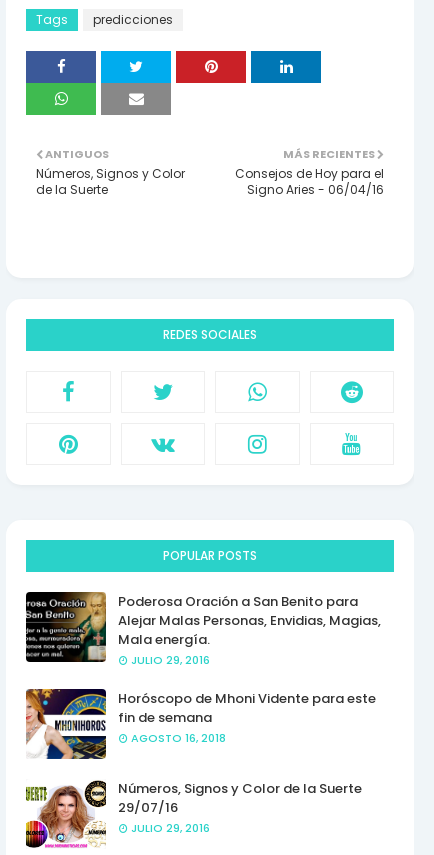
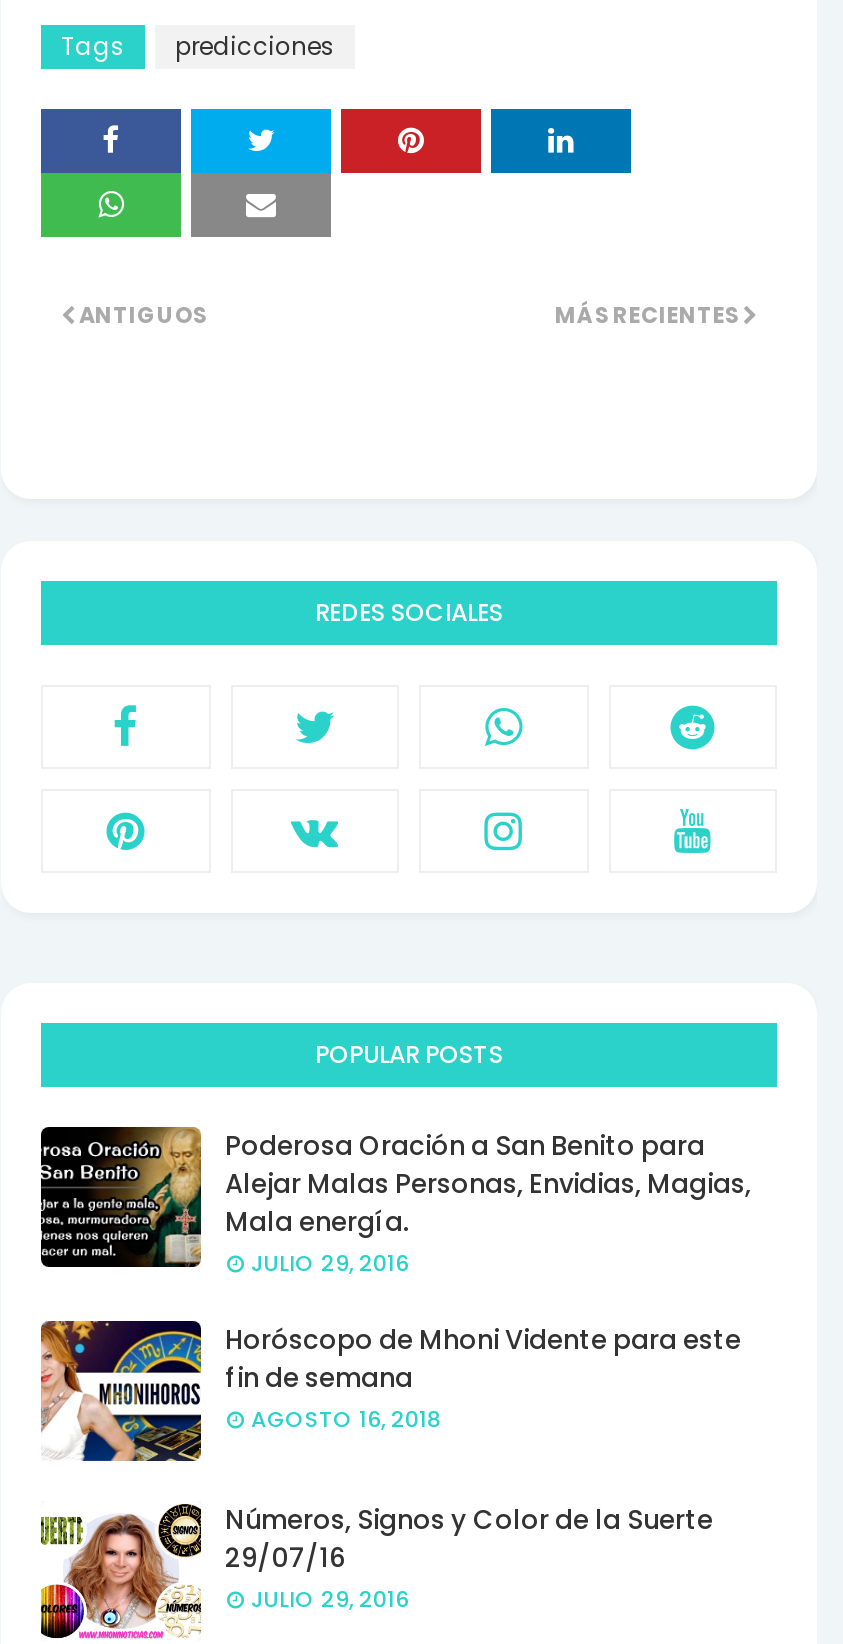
[36,165,185,198] Números, Signos y Color | de la Suerte -> none
[235,165,384,198] Consejos de Hoy para el | Signo Aries - 06/04/16 -> none

